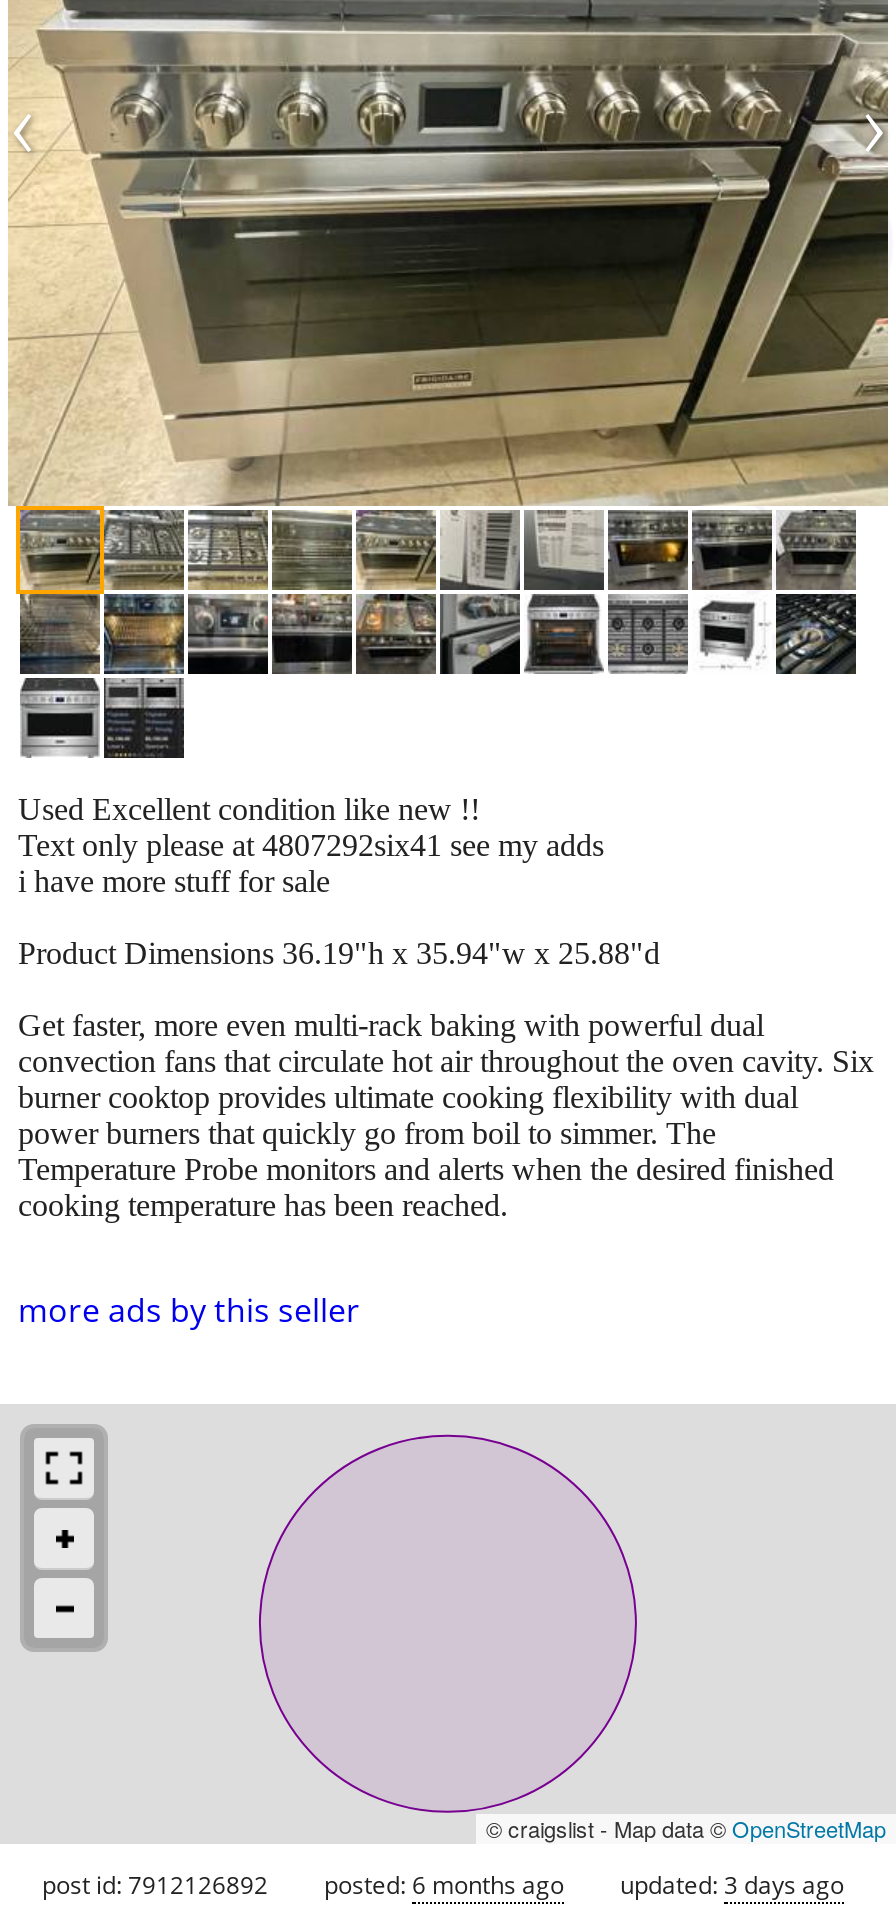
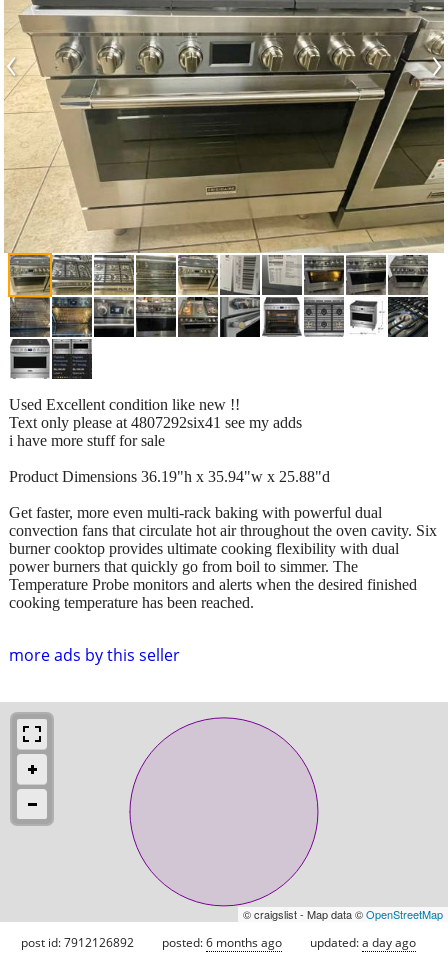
[620,1868,844,1902] updated: 3 days ago -> [310,934,416,951] updated: a day ago

